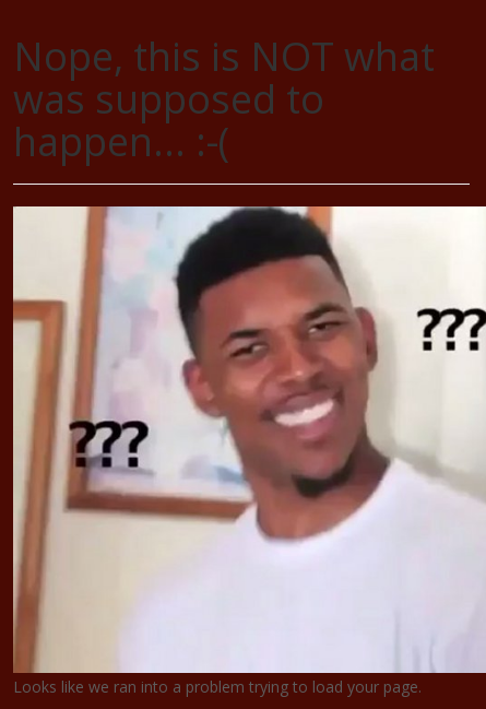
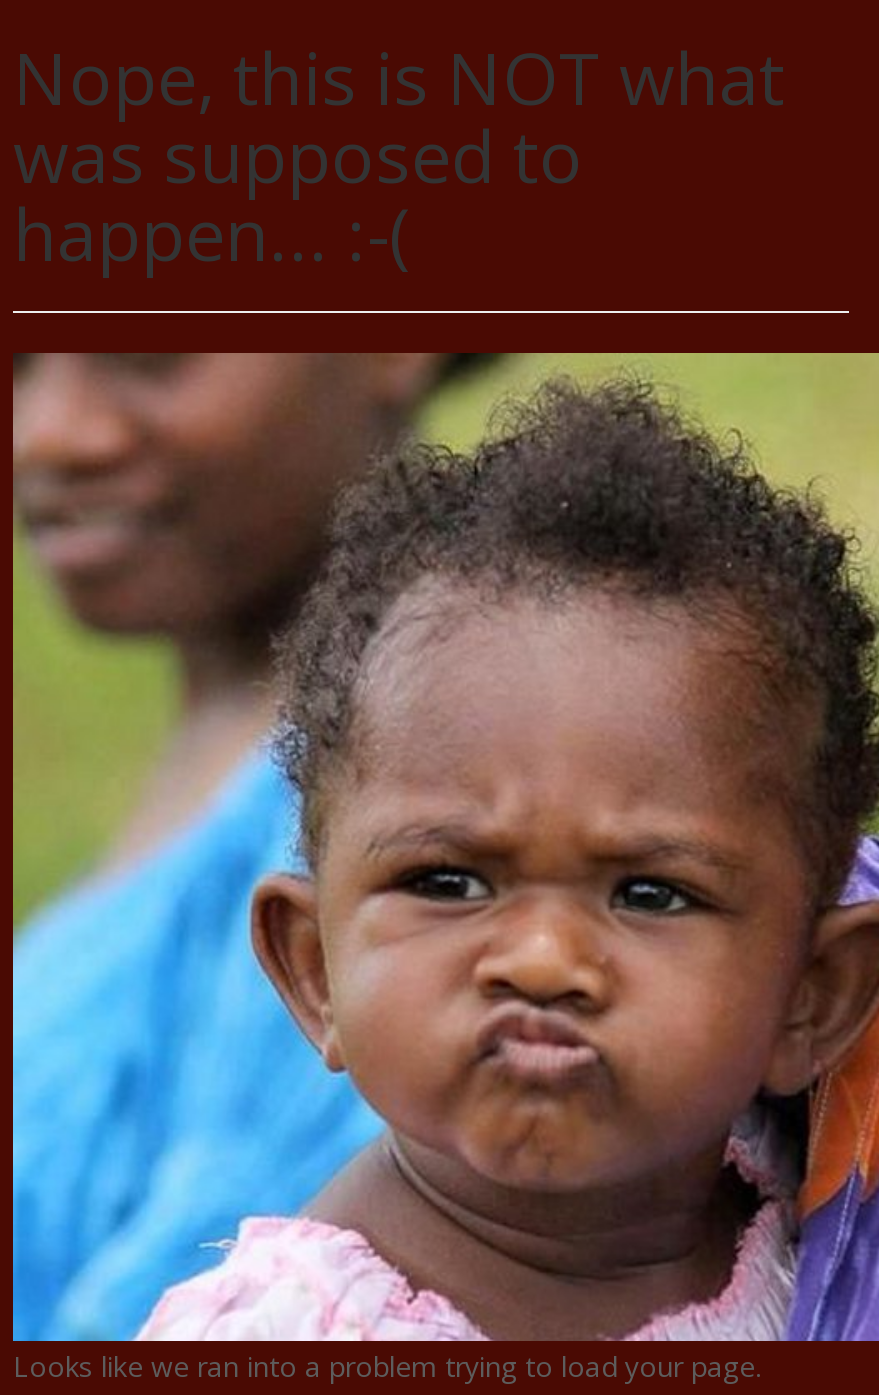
[12,205,483,674] [image] -> [11,351,873,1343] [image]

